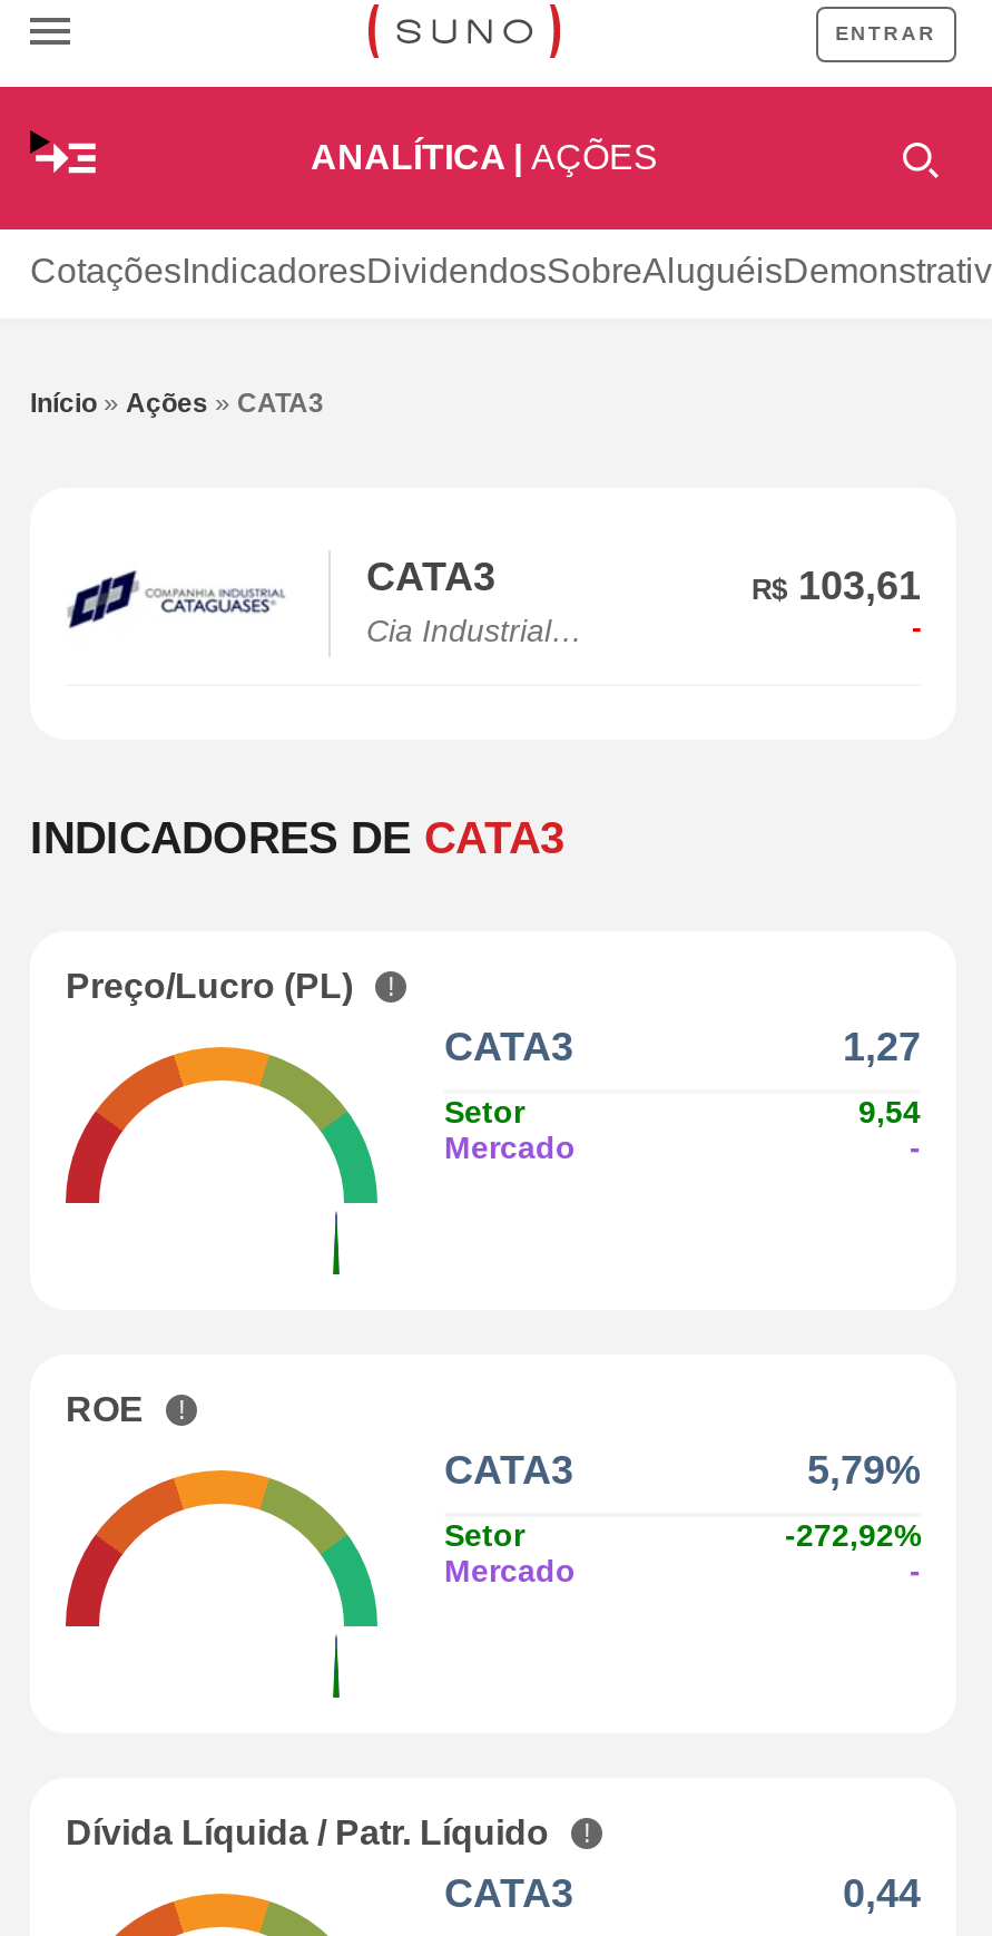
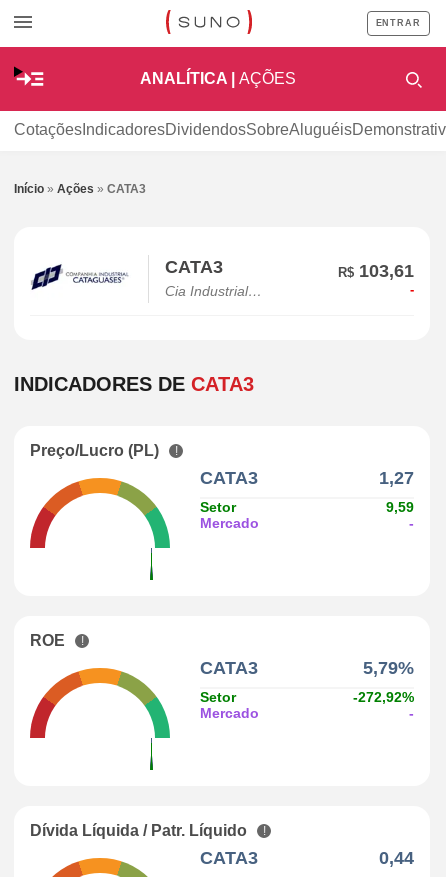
[858,1094,921,1130] 9,54 -> [386,499,414,515] 9,59

